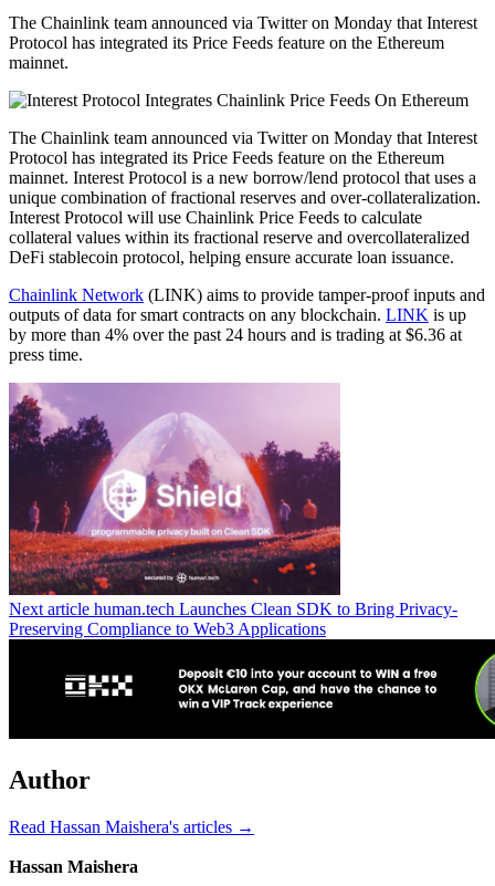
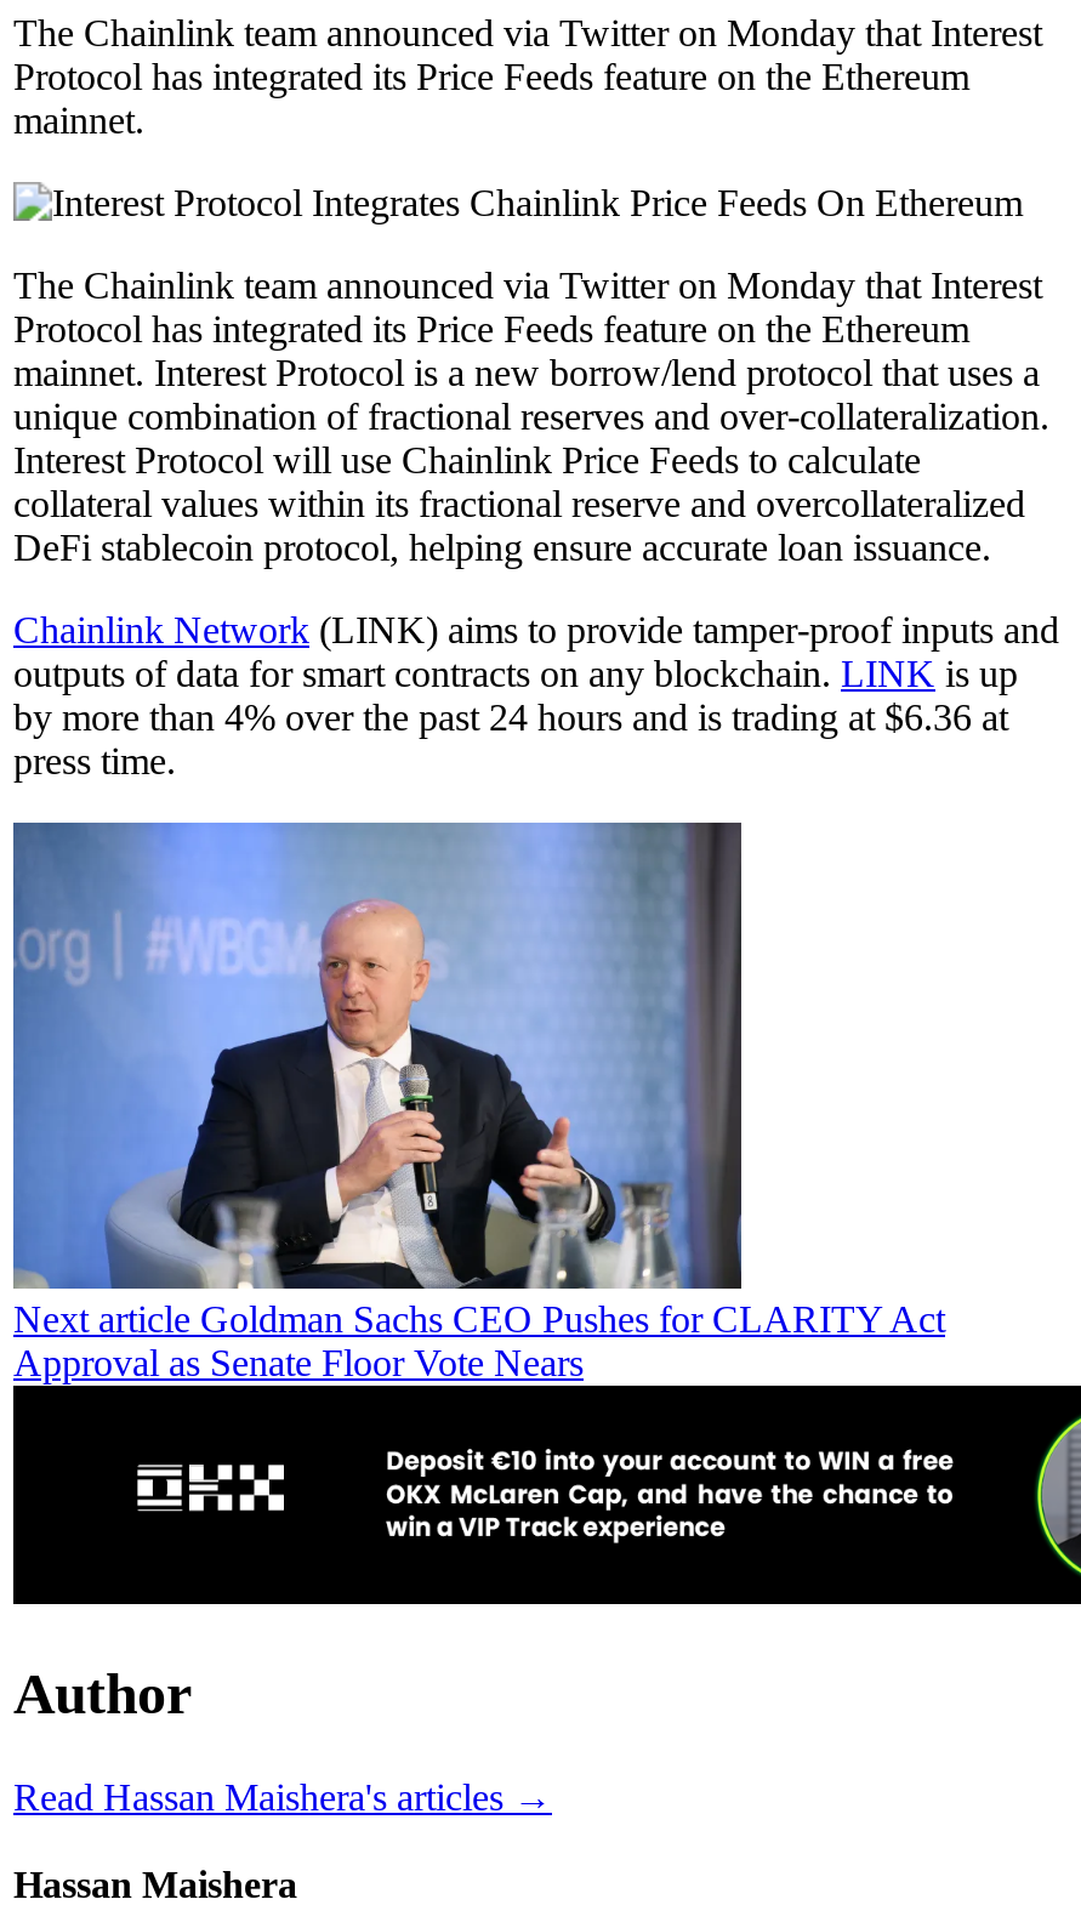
[8,383,457,638] [image] | Next article human.tech Launches Clean SDK to Bring Privacy- | Preserving Compliance to Web3 Applications -> [11,820,945,1383] [image] | Next article Goldman Sachs CEO Pushes for CLARITY Act | Approval as Senate Floor Vote Nears

